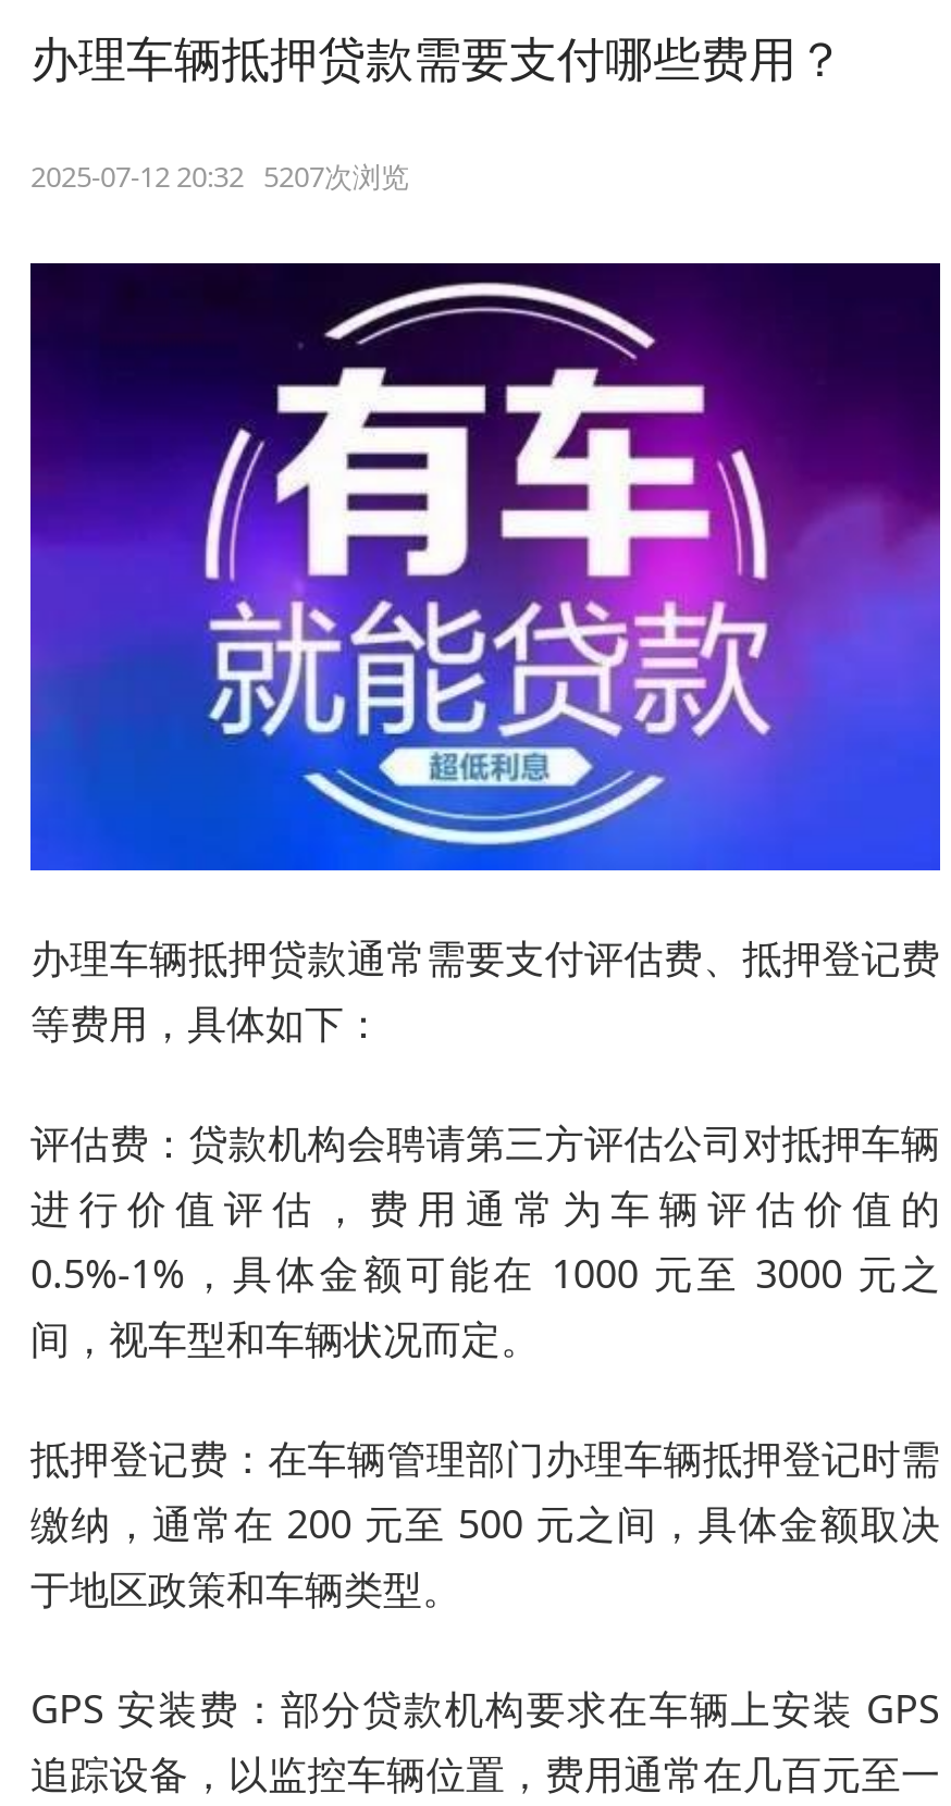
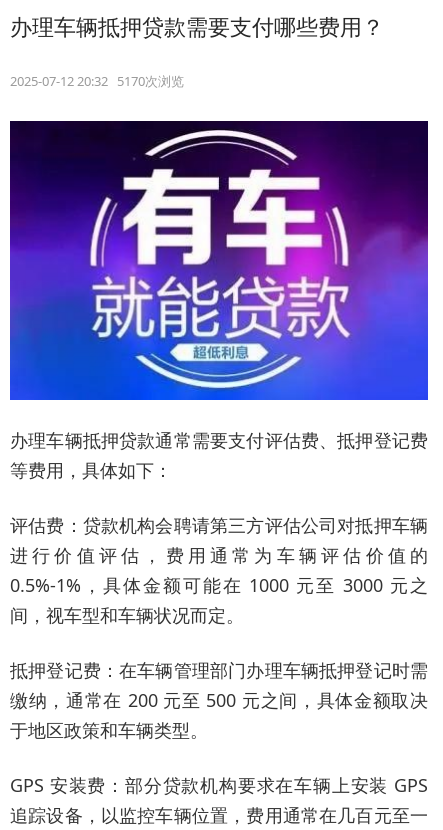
[30,157,409,196] 2025-07-12 20:32 5207次浏览 -> [10,72,184,90] 2025-07-12 20:32 5170次浏览

